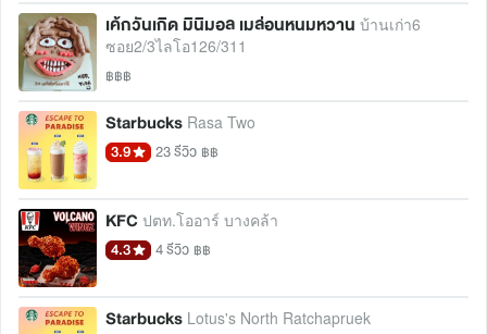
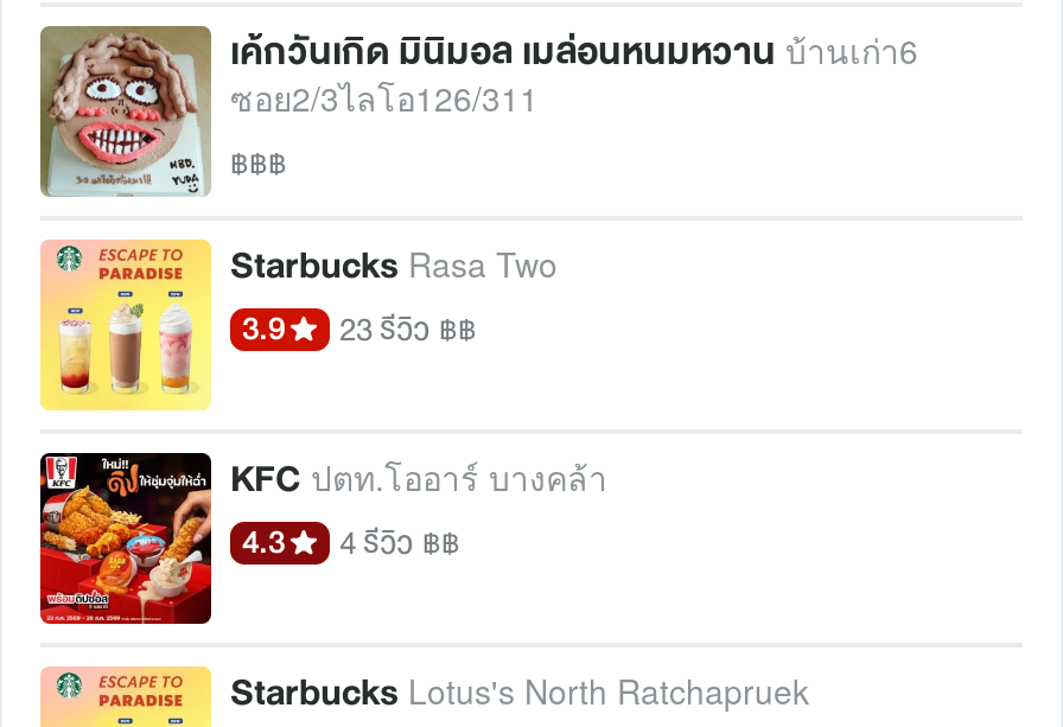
[17,208,98,288] [image] -> [38,449,214,627] [image]

